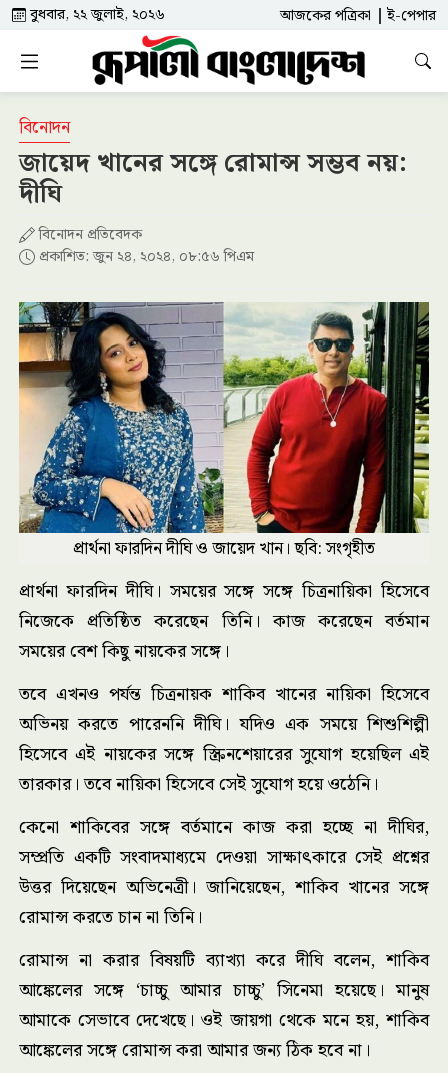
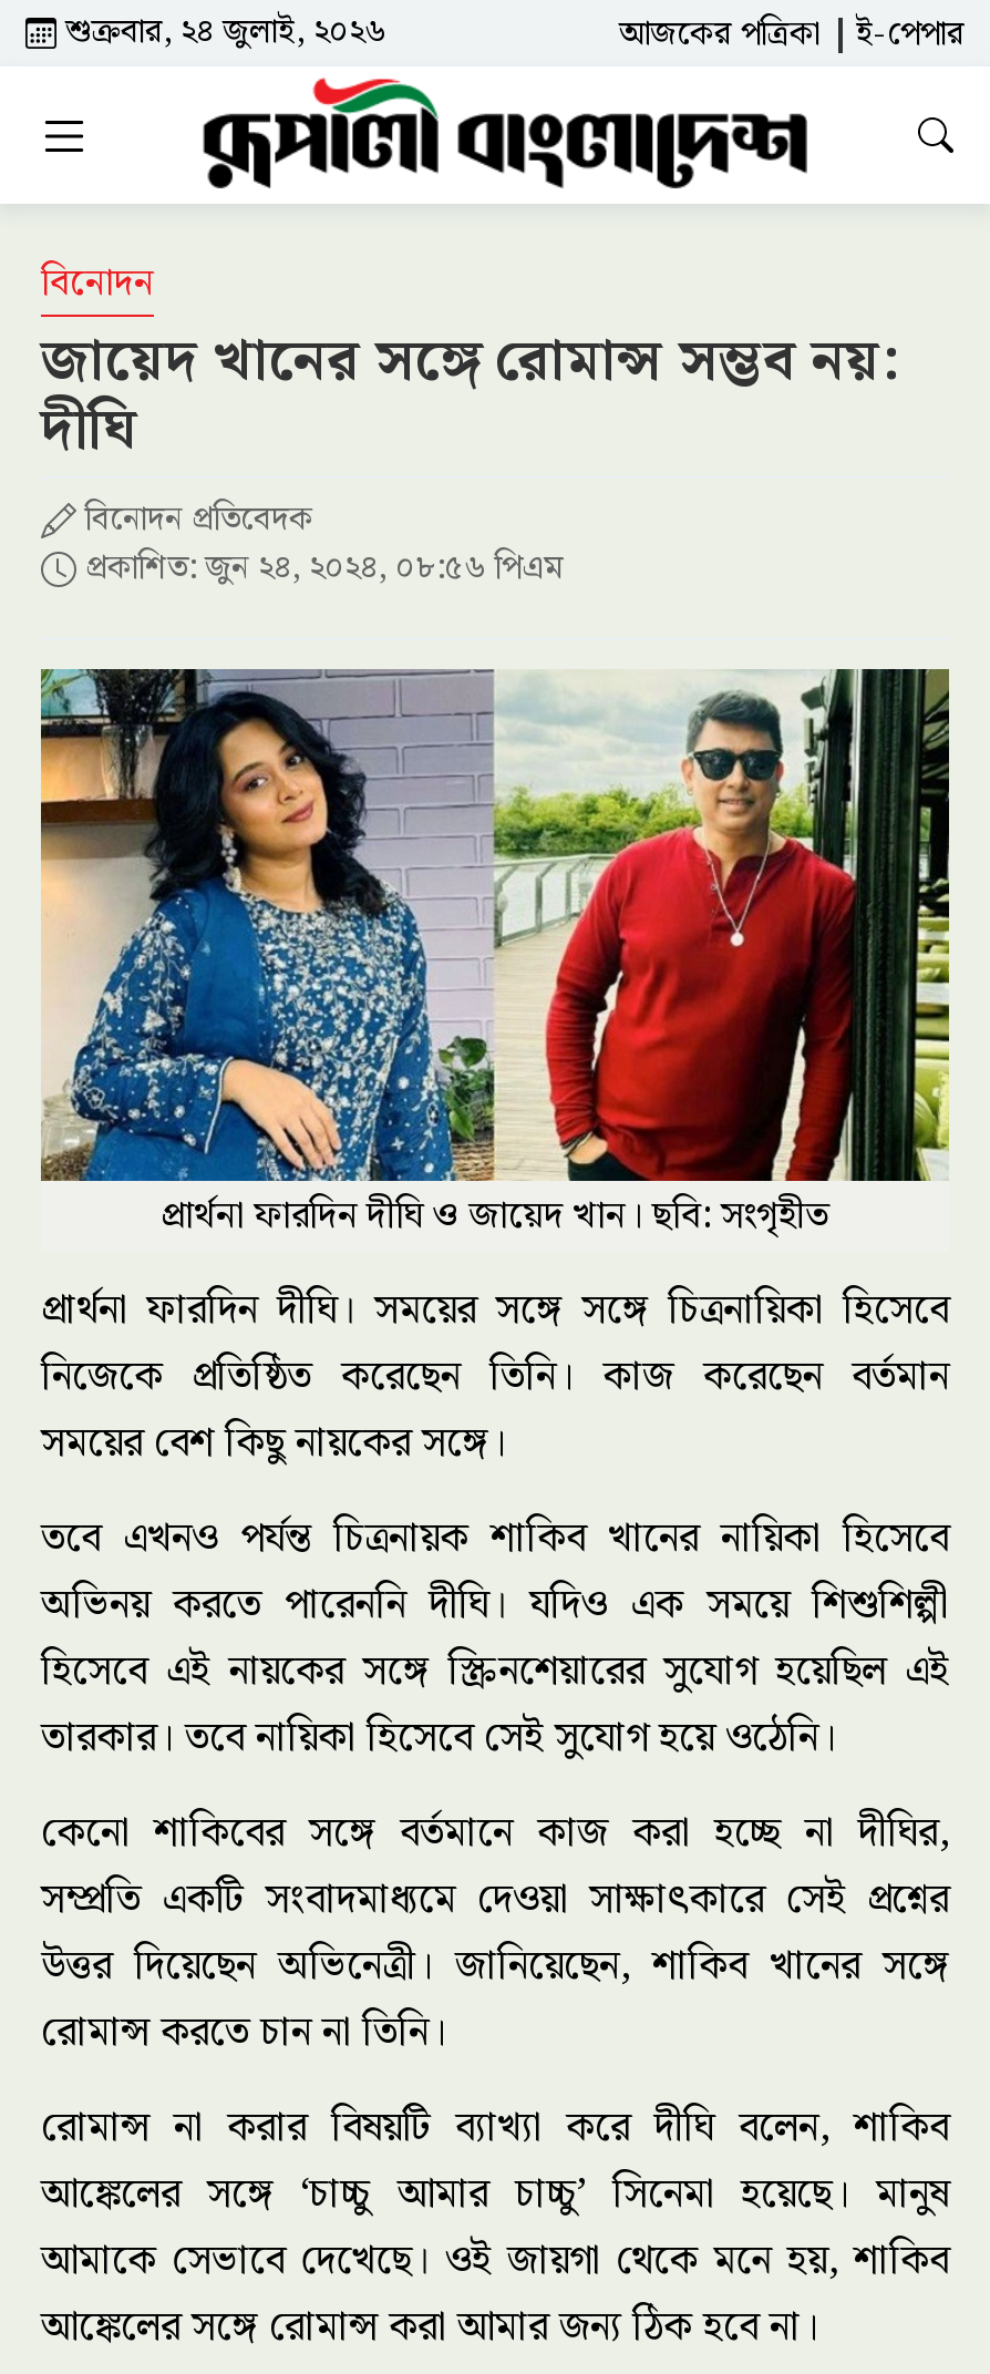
[26,3,165,27] বুধবার, ২২ জুলাই, ২০২৬ -> [56,7,386,60] শুক্রবার, ২৪ জুলাই, ২০২৬

